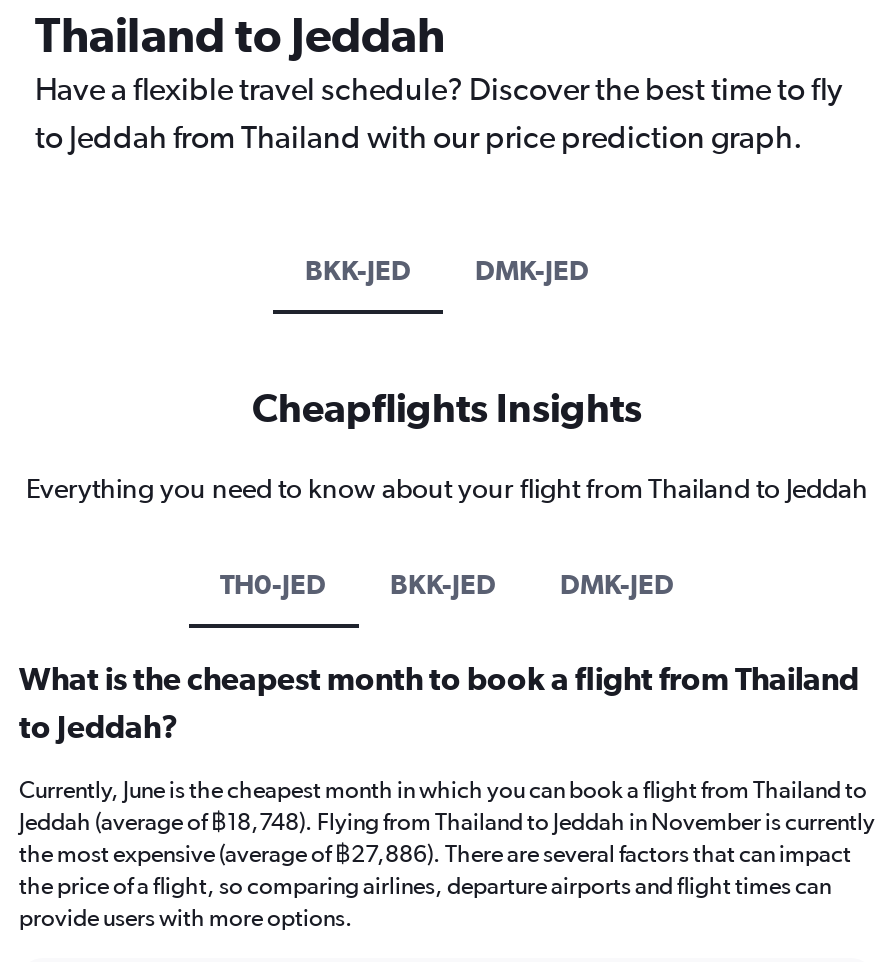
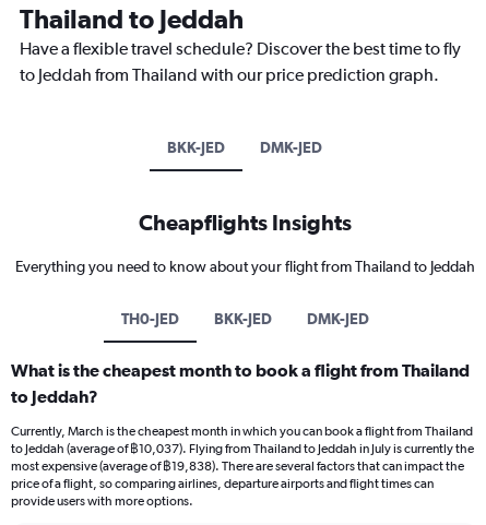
[19,776,875,900] Currently, June is the cheapest month in which you can book a flight from Thailand to | Jeddah (average of ฿18,748). Flying from Thailand to Jeddah in November is currently | the most expensive (average of ฿27,886). There are several factors that can impact | the price of a flight, so comparing airlines, departure airports and flight times can -> [11,424,474,491] Currently, March is the cheapest month in which you can book a flight from Thailand | to Jeddah (average of ฿10,037). Flying from Thailand to Jeddah in July is currently the | most expensive (average of ฿19,838). There are several factors that can impact the | price of a flight, so comparing airlines, departure airports and flight times can

